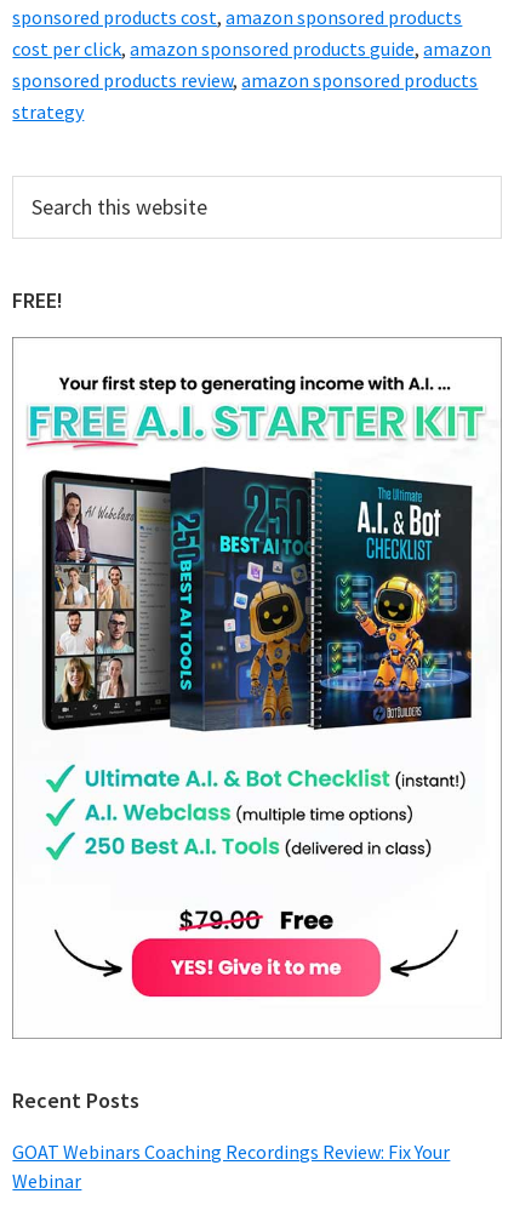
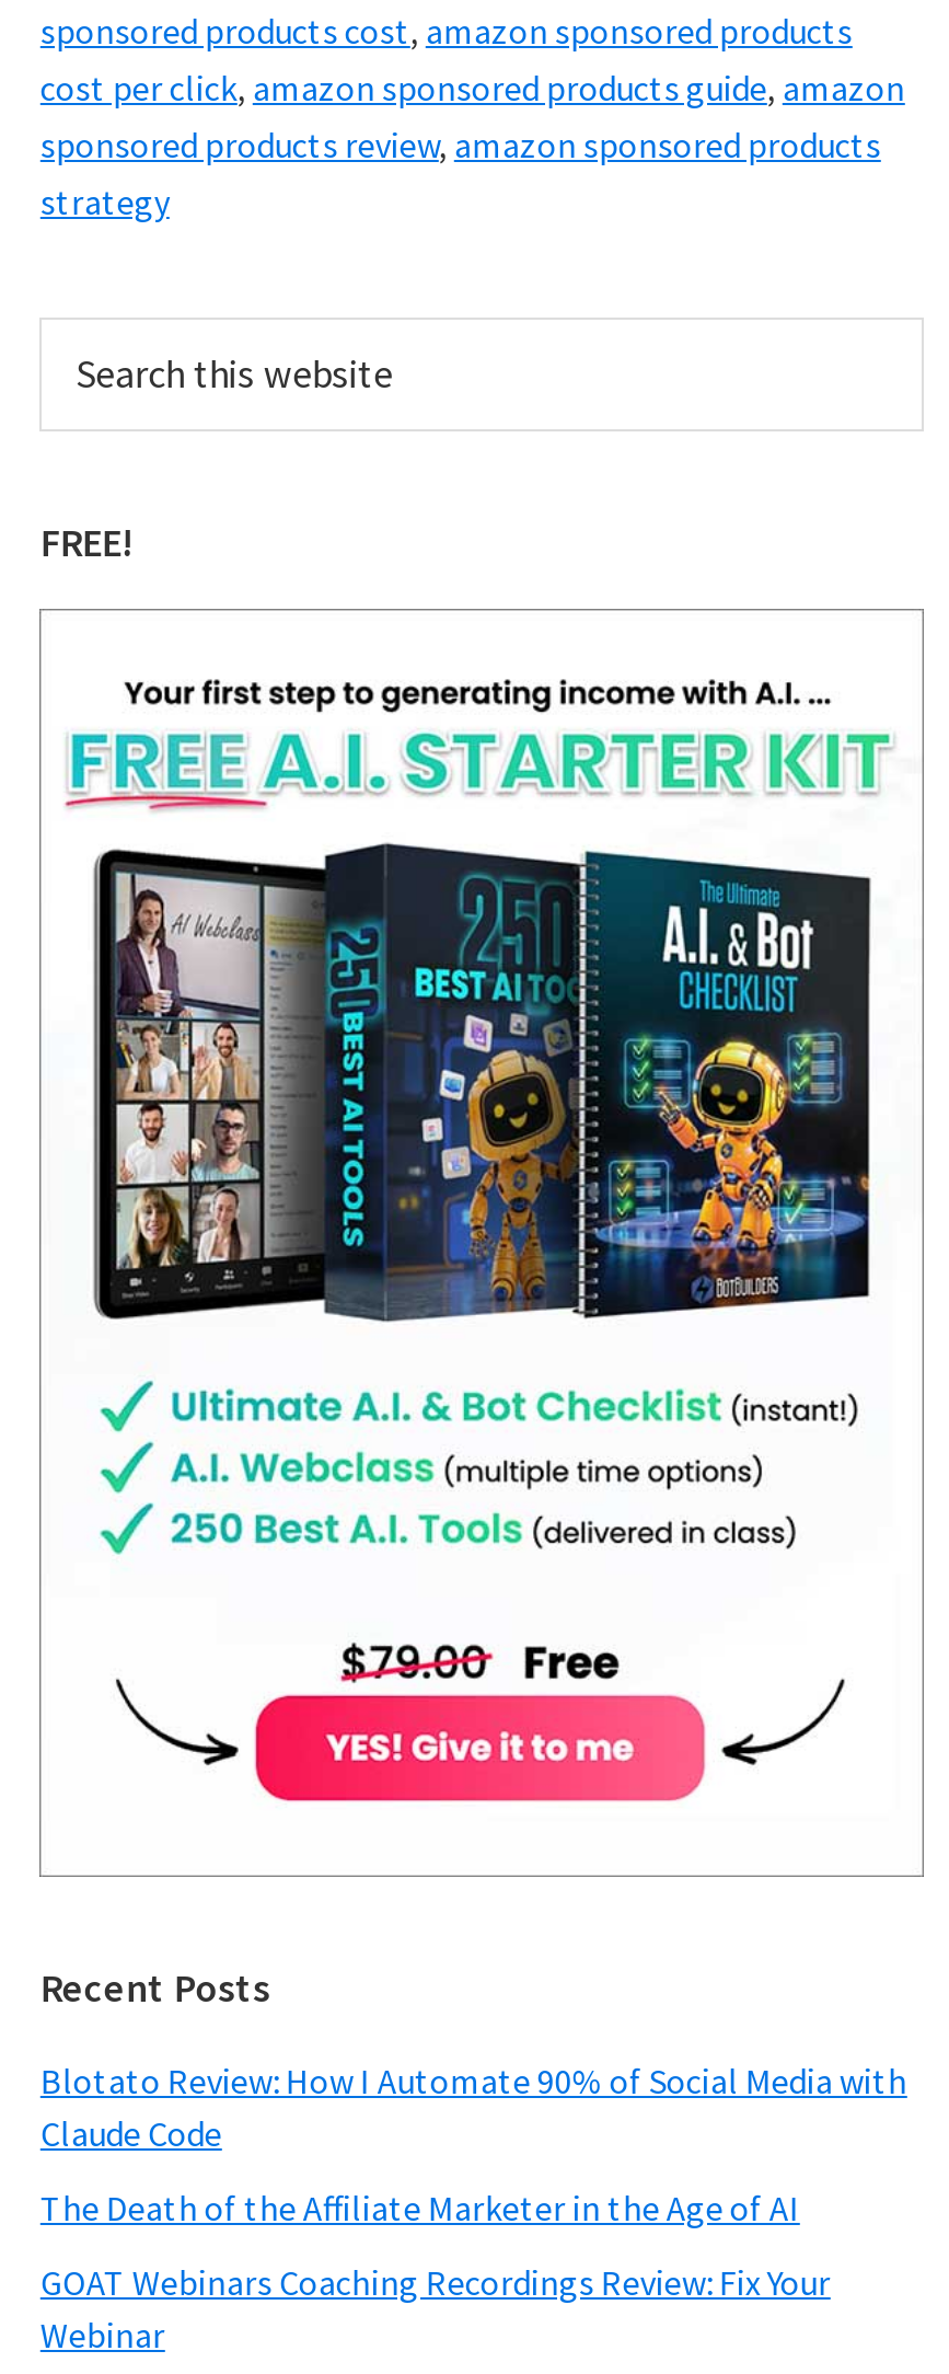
none -> [40,2059,907,2230] Blotato Review: How I Automate 90% of Social Media with | Claude Code | The Death of the Affiliate Marketer in the Age of AI

